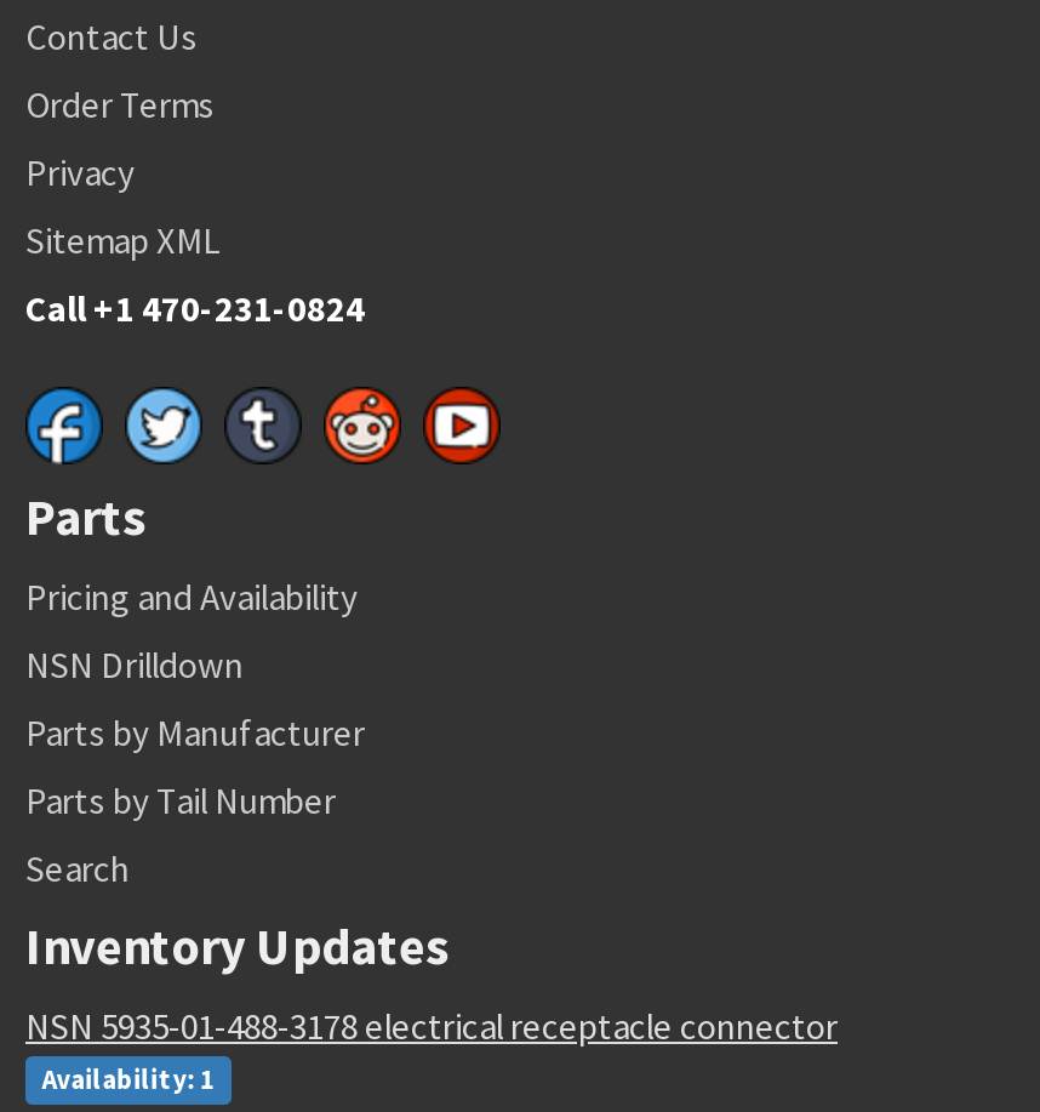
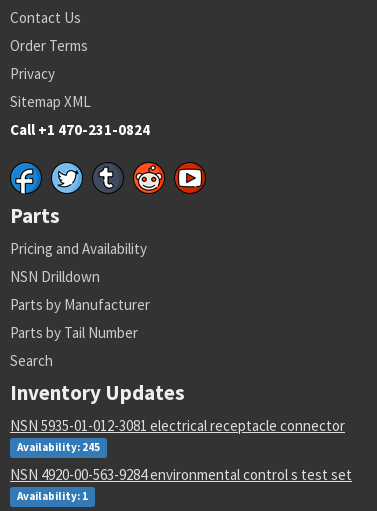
[25,1002,838,1048] NSN 5935-01-488-3178 electrical receptacle connector -> [10,416,352,484] NSN 5935-01-012-3081 electrical receptacle connector | Availability: 245 | NSN 4920-00-563-9284 environmental control s test set

